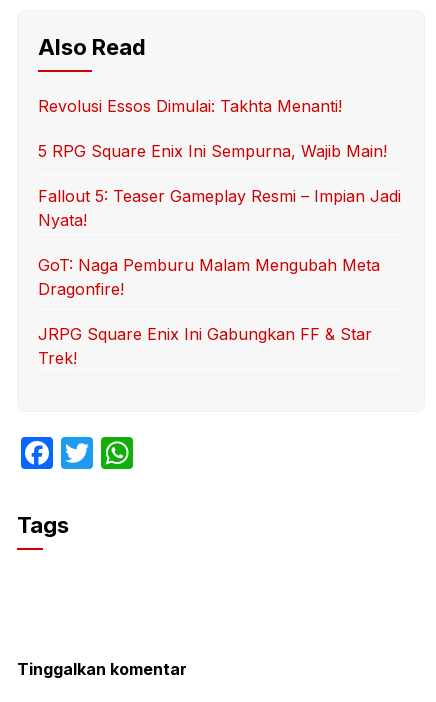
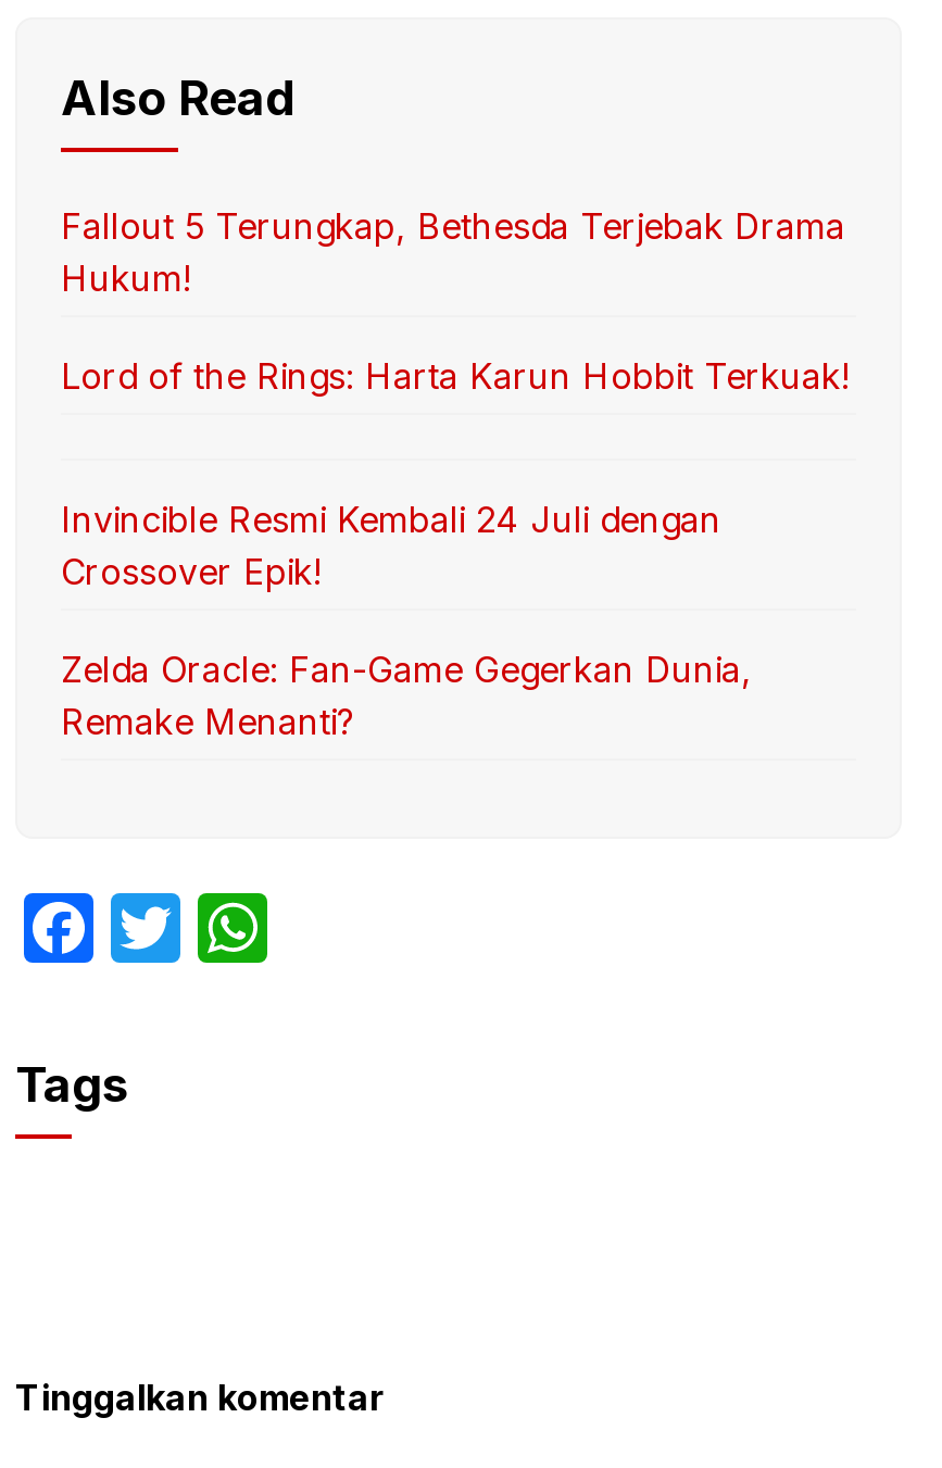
[38,96,401,368] Revolusi Essos Dimulai: Takhta Menanti! | 5 RPG Square Enix Ini Sempurna, Wajib Main! | Fallout 5: Teaser Gameplay Resmi – Impian Jadi | Nyata! | GoT: Naga Pemburu Malam Mengubah Meta | Dragonfire! | JRPG Square Enix Ini Gabungkan FF & Star | Trek! -> [61,204,850,743] Fallout 5 Terungkap, Bethesda Terjebak Drama | Hukum! | Lord of the Rings: Harta Karun Hobbit Terkuak! | Invincible Resmi Kembali 24 Juli dengan | Crossover Epik! | Zelda Oracle: Fan-Game Gegerkan Dunia, | Remake Menanti?

